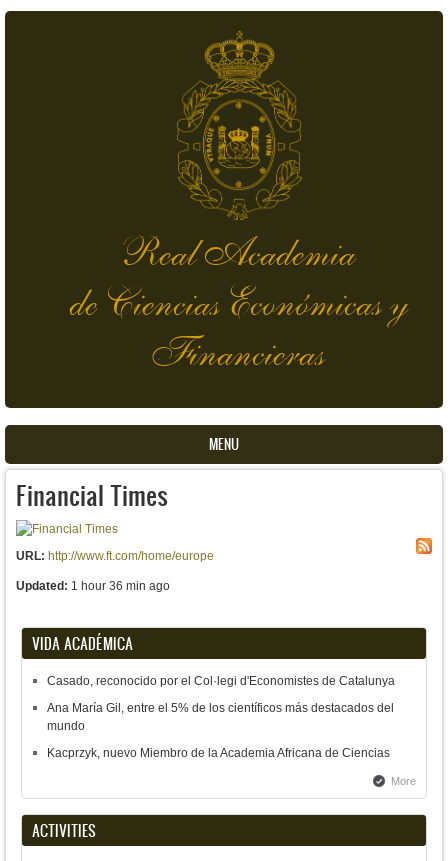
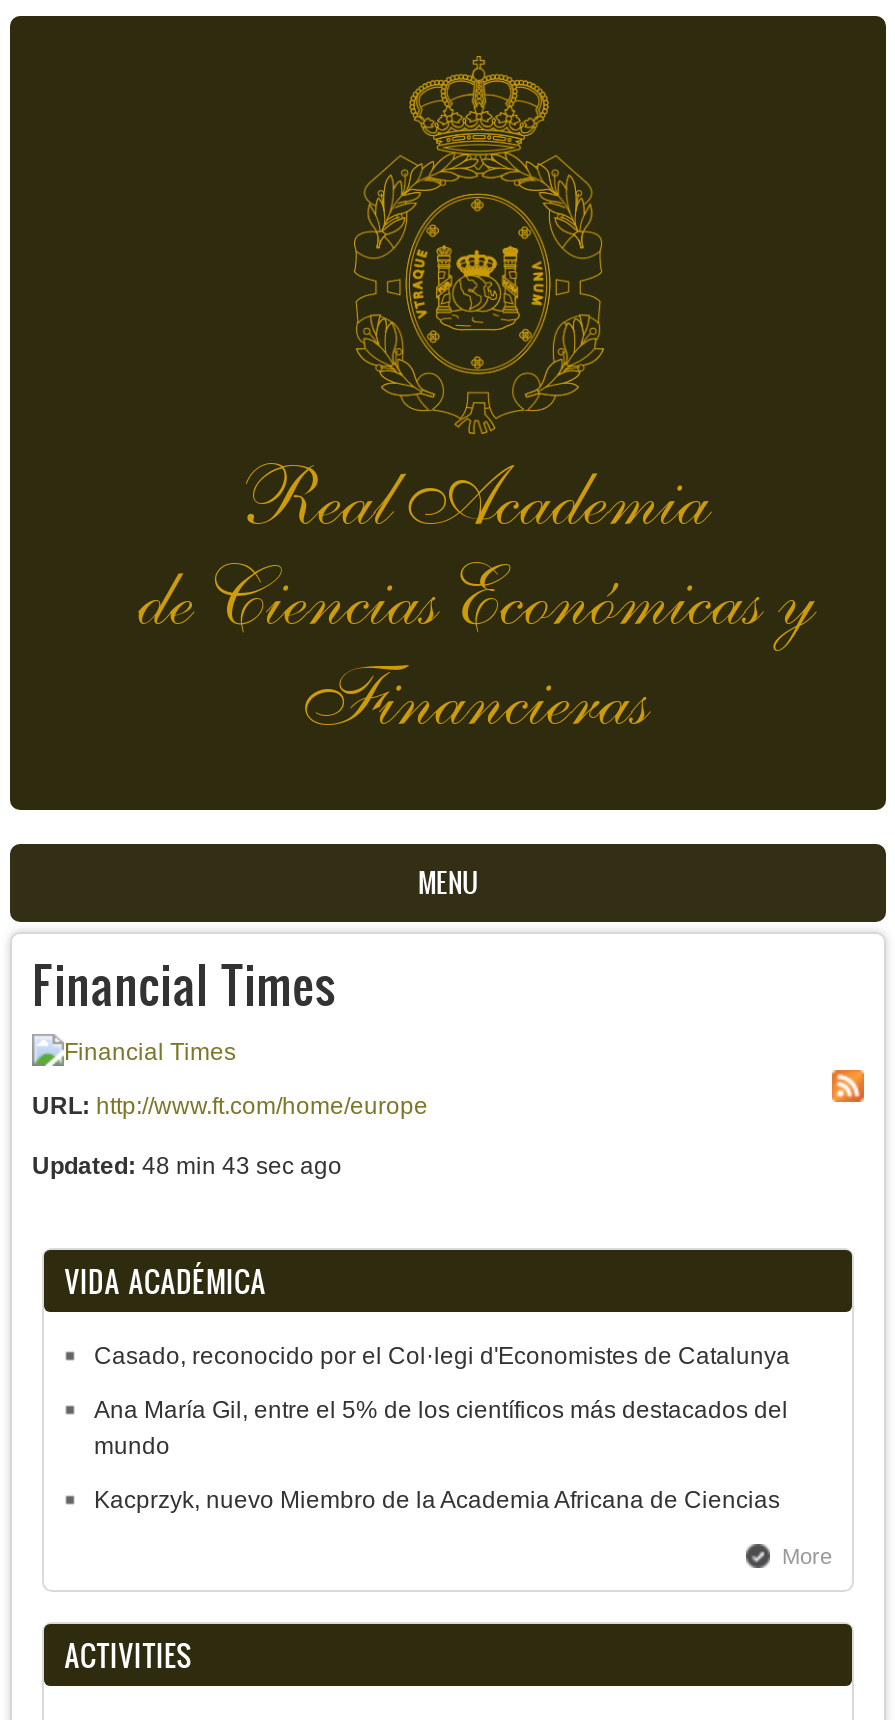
[16,579,170,593] Updated: 1 hour 36 min ago -> [32,1152,342,1180] Updated: 48 min 43 sec ago

